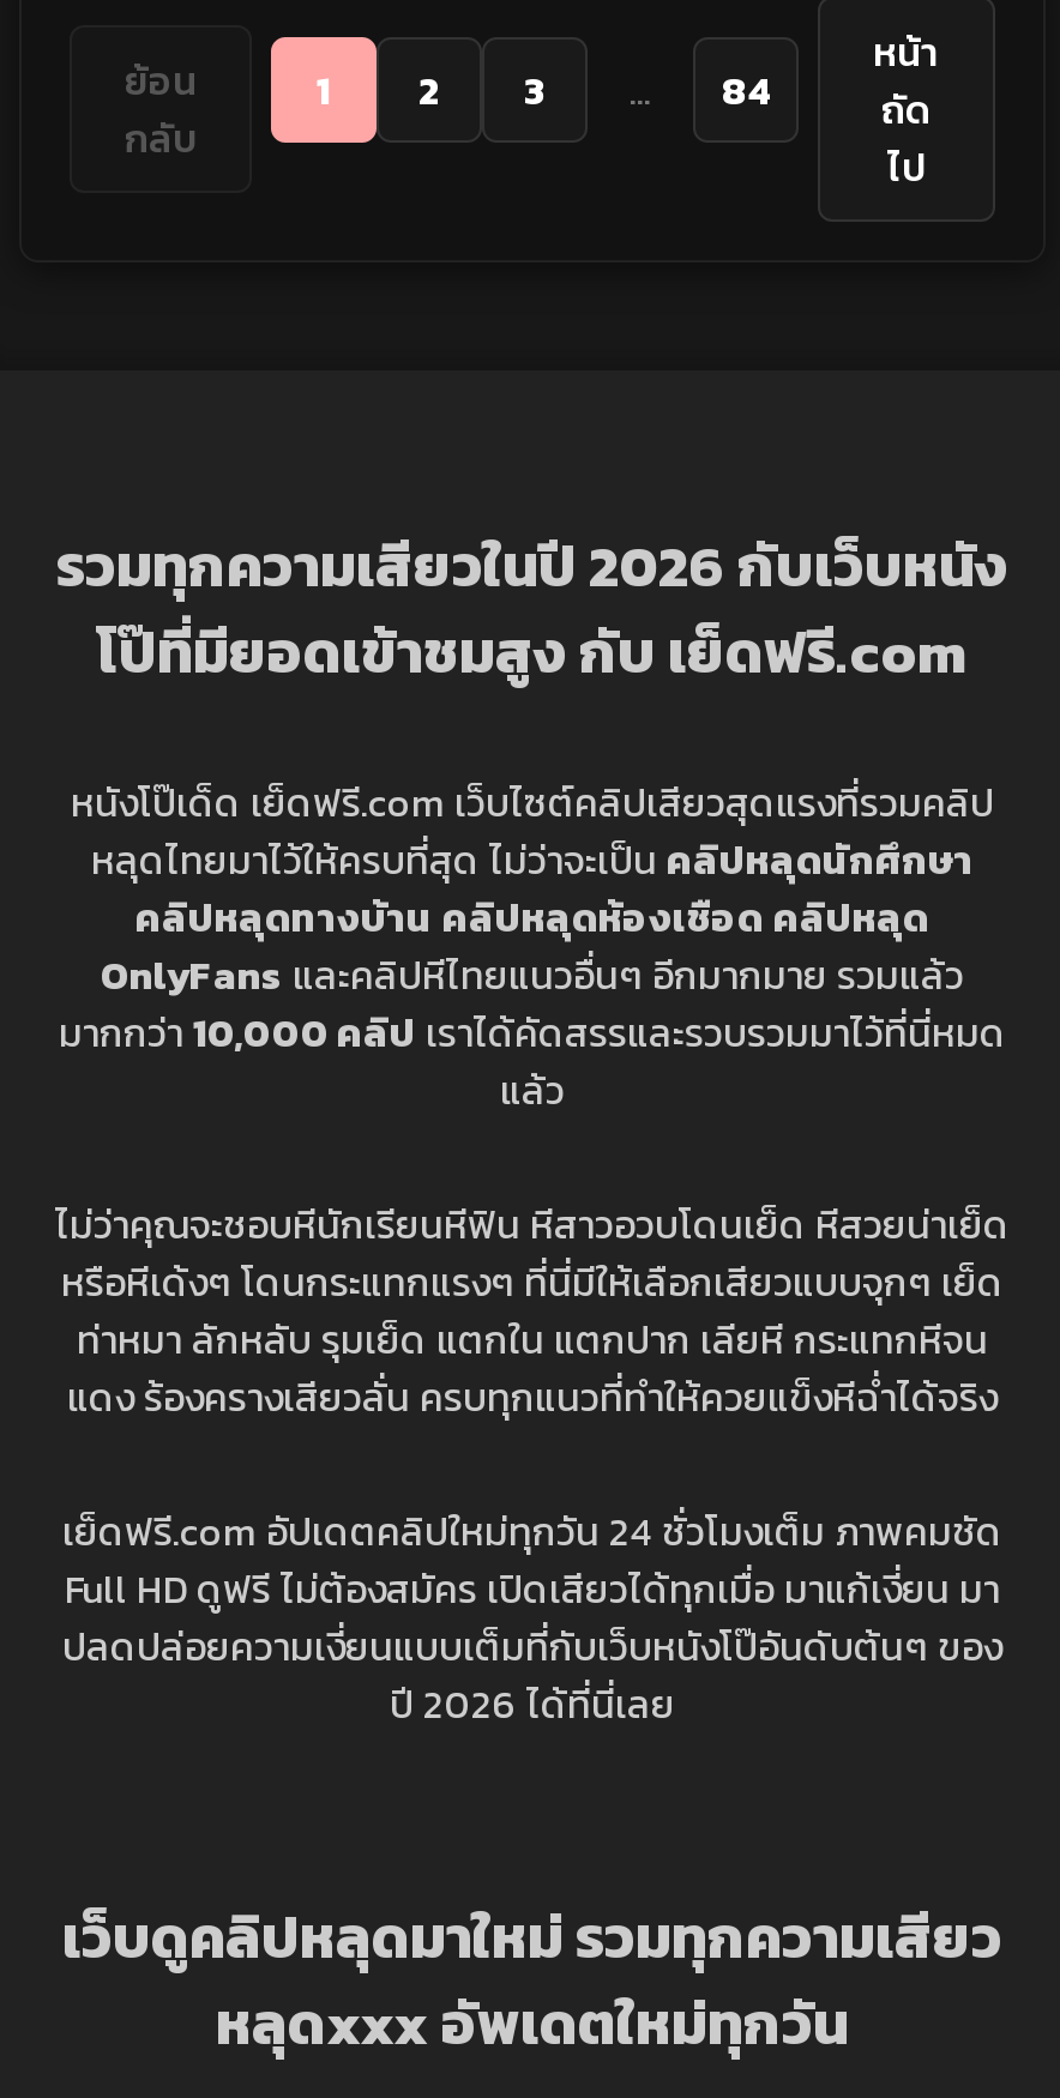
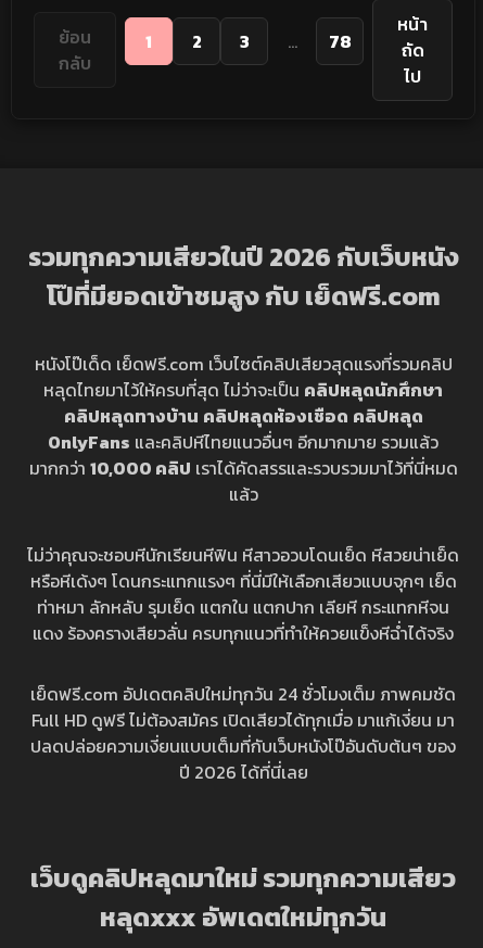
[722,62,770,120] 84 -> [328,28,351,54] 78

